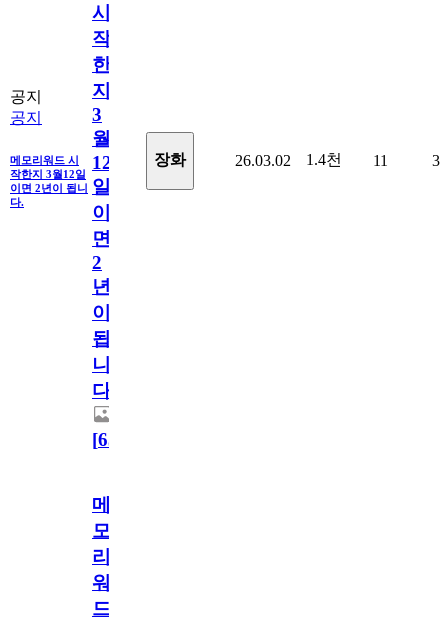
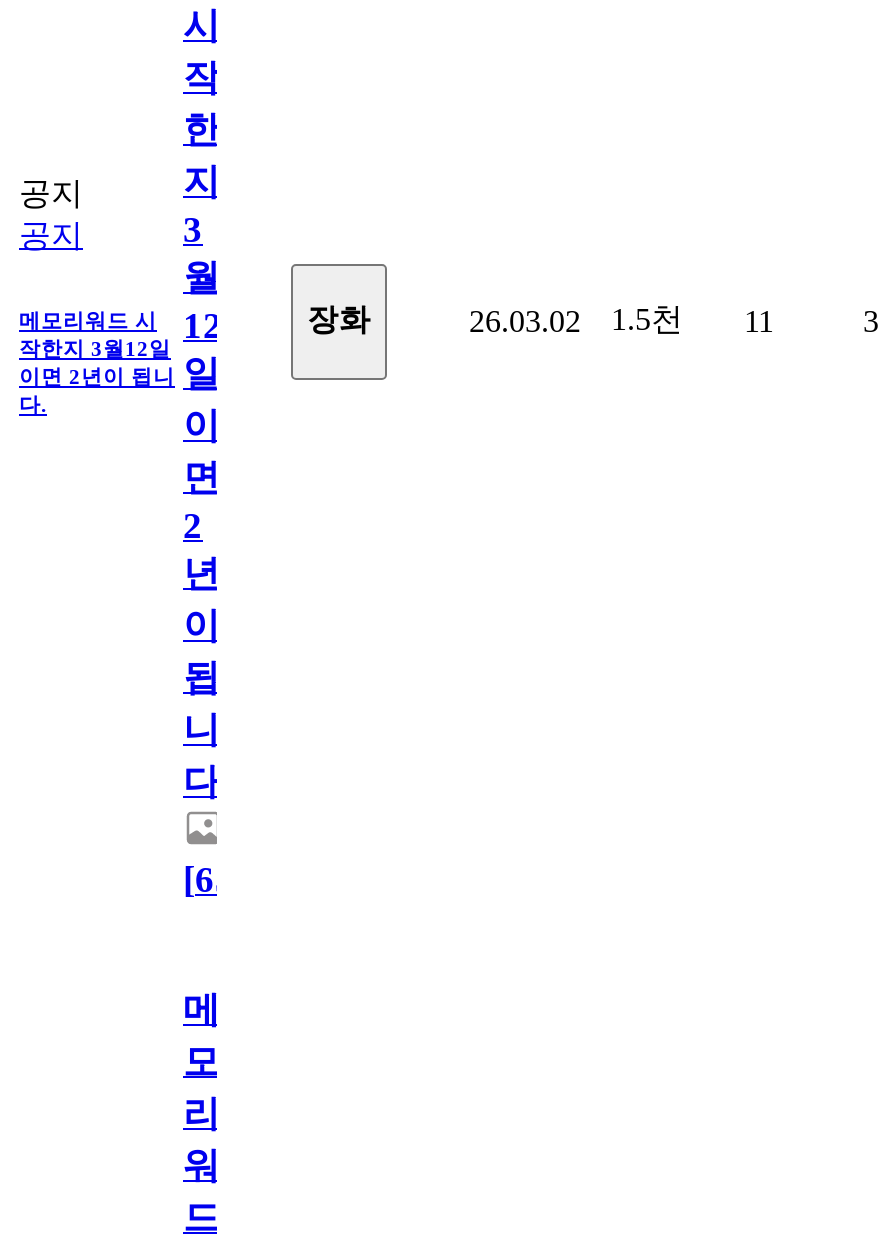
[235,151,387,169] 26.03.02 1.4천 11 -> [469,301,774,337] 26.03.02 1.5천 11

